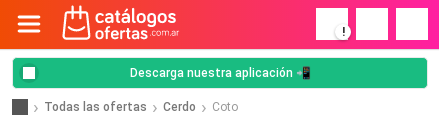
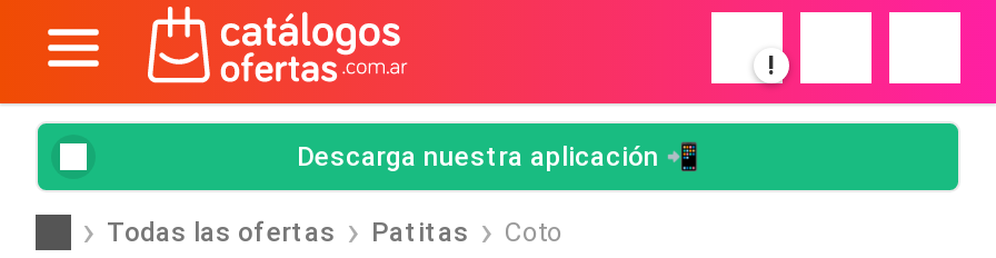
[163,99,196,113] Cerdo -> [371,216,469,247] Patitas

